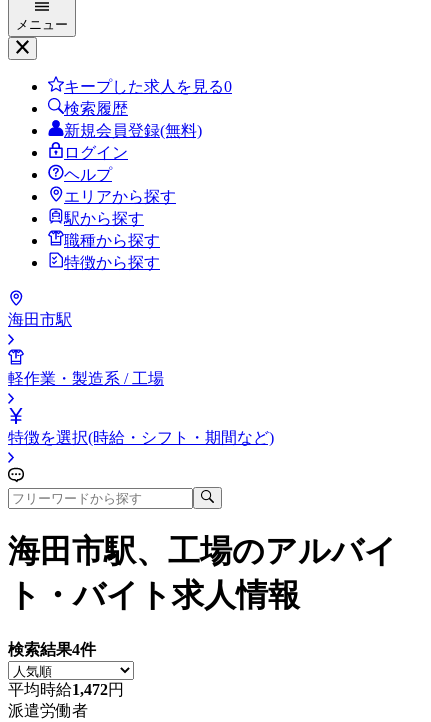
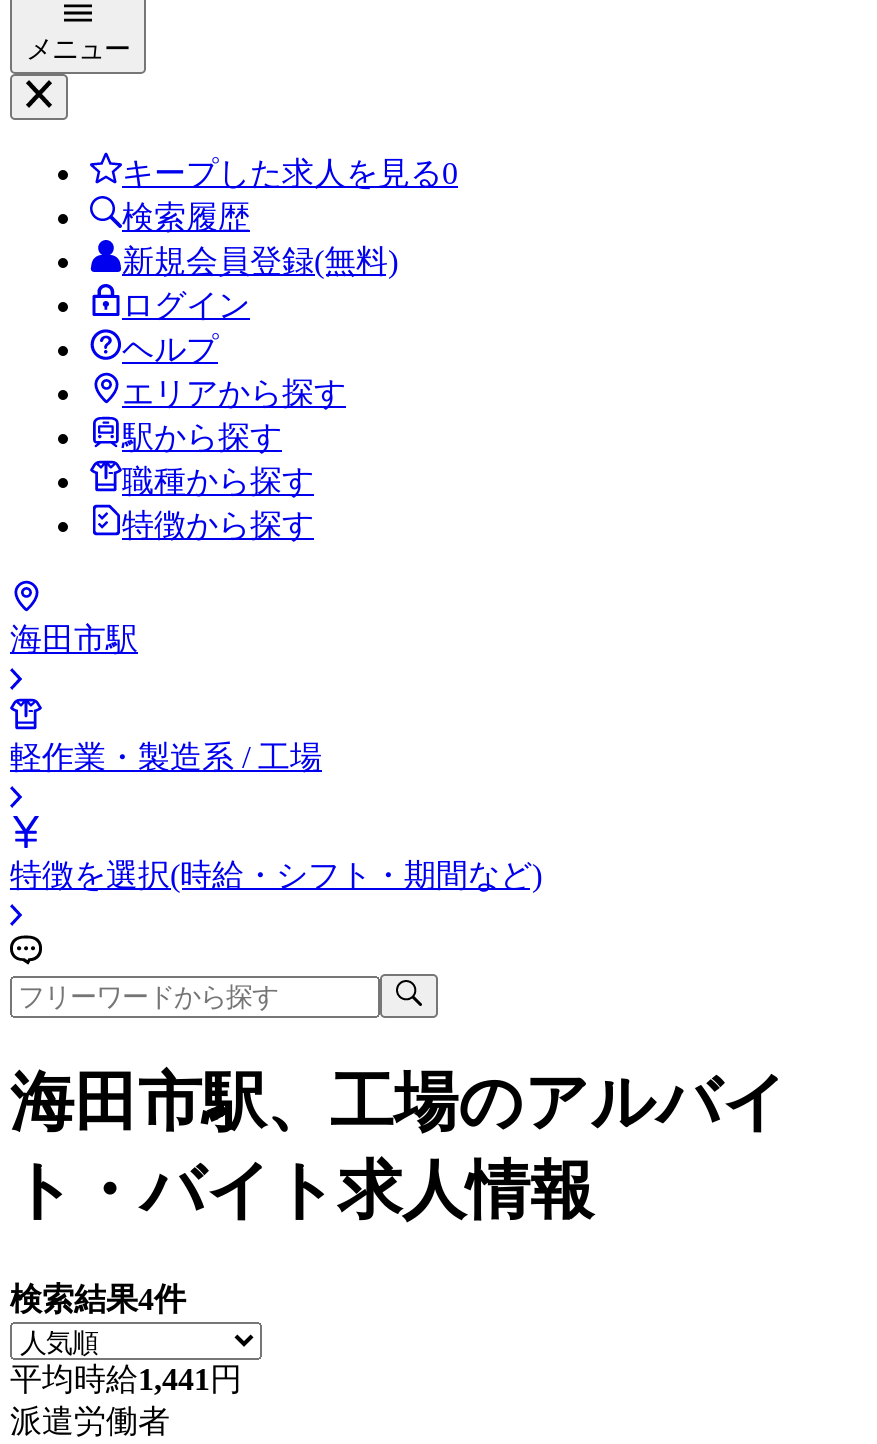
[8,681,124,698] 平均時給1,472円 -> [10,1362,242,1396] 平均時給1,441円

